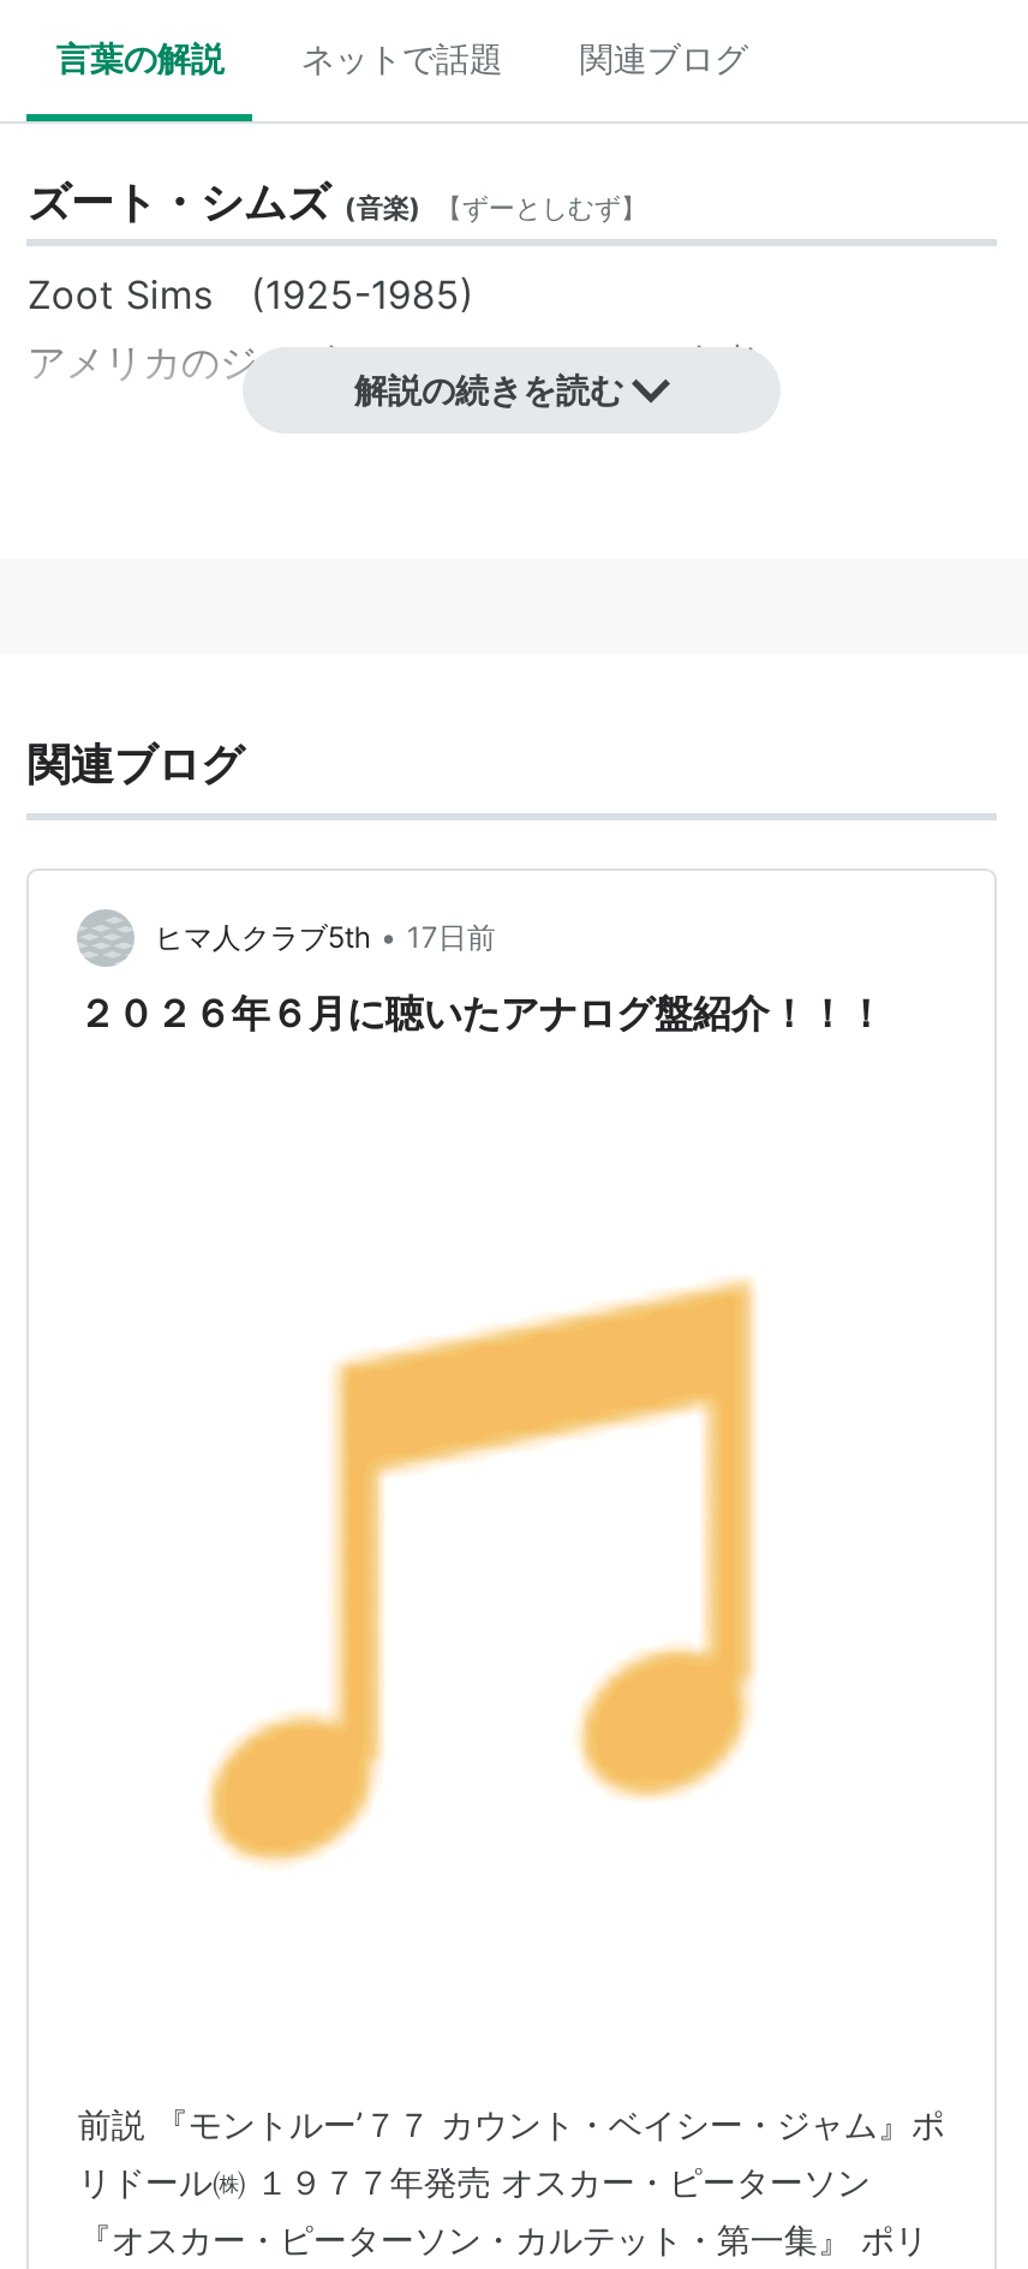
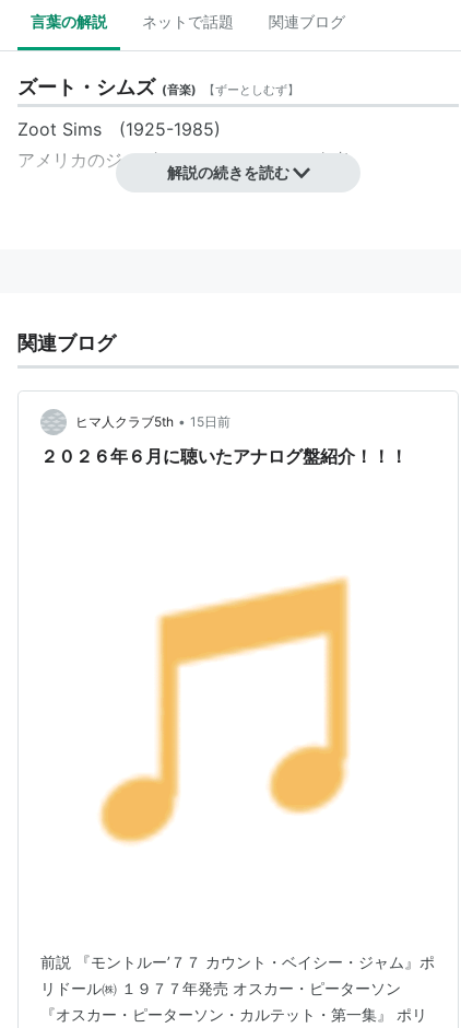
[155,918,496,956] ヒマ人クラブ5th • 17日前 -> [76,413,231,430] ヒマ人クラブ5th • 15日前

